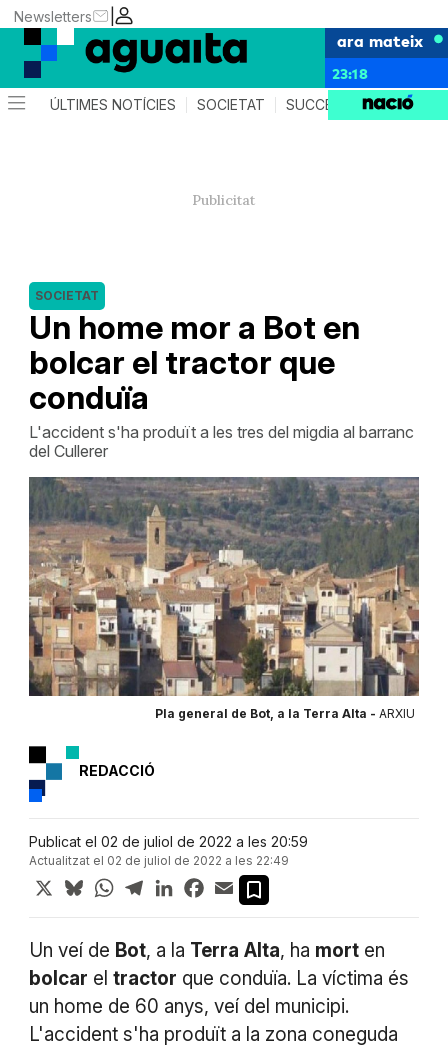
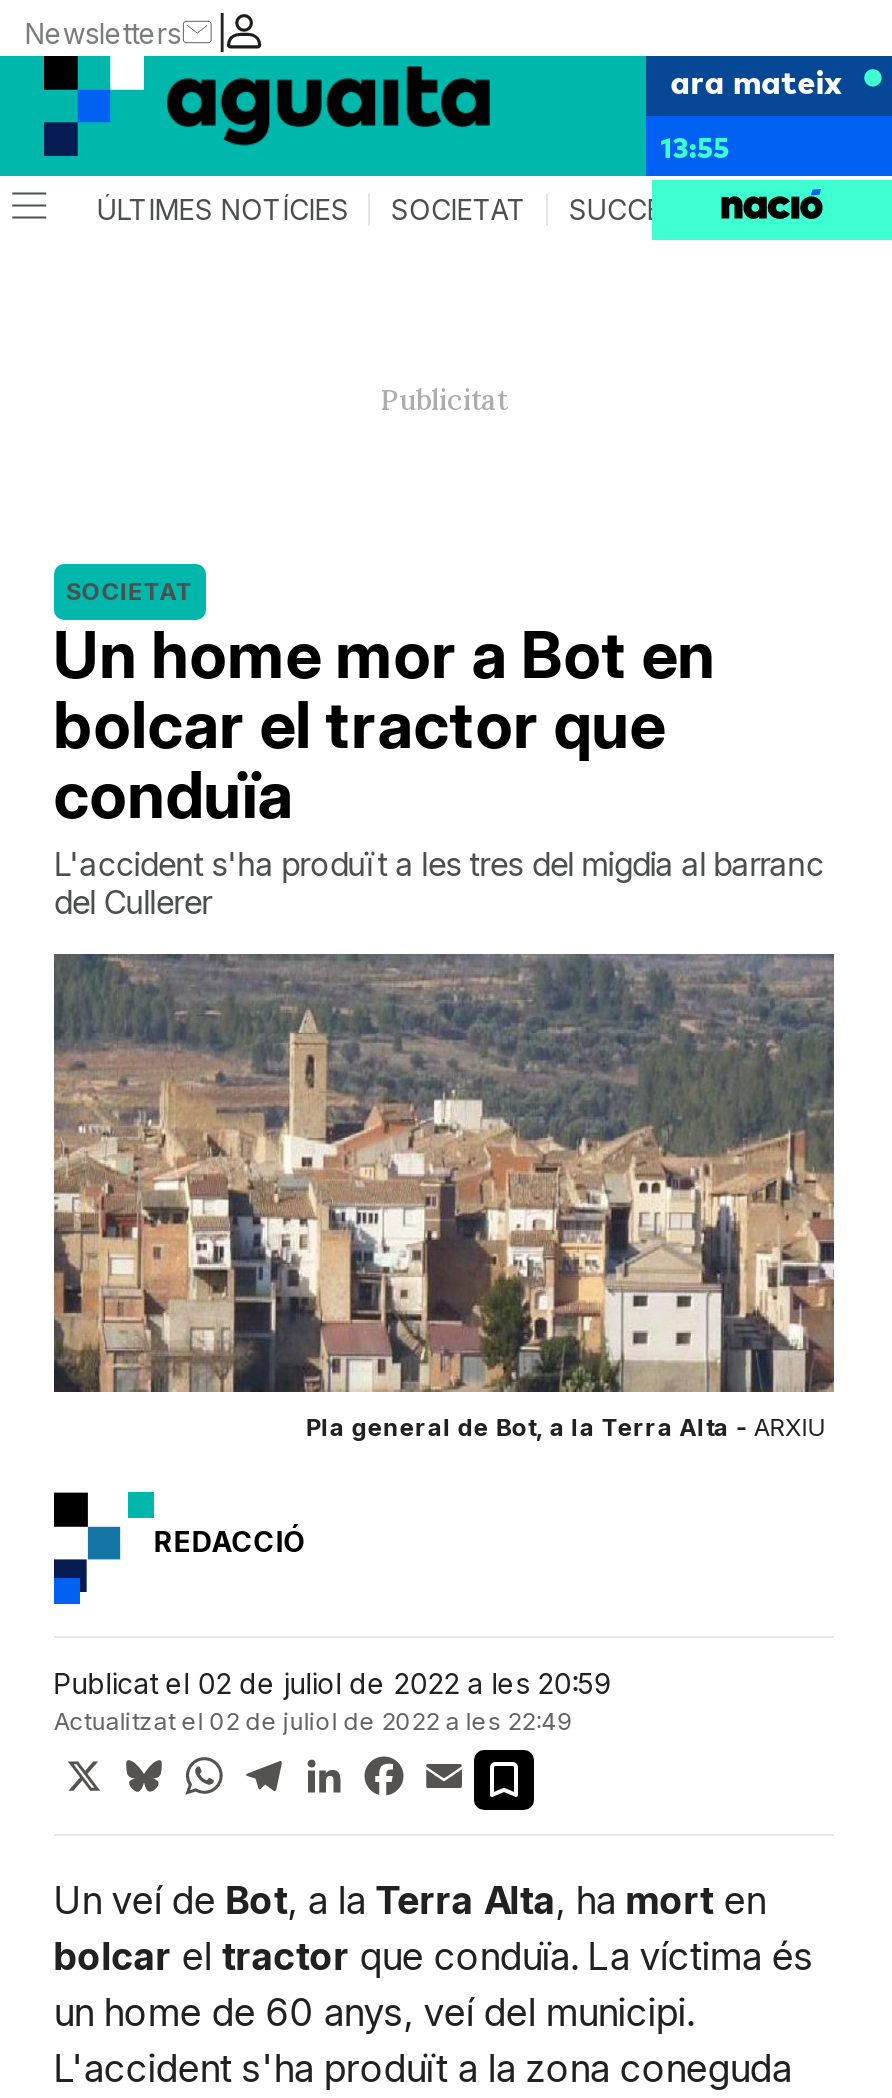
[332,63,368,82] 23:18 -> [660,126,729,164] 13:55

